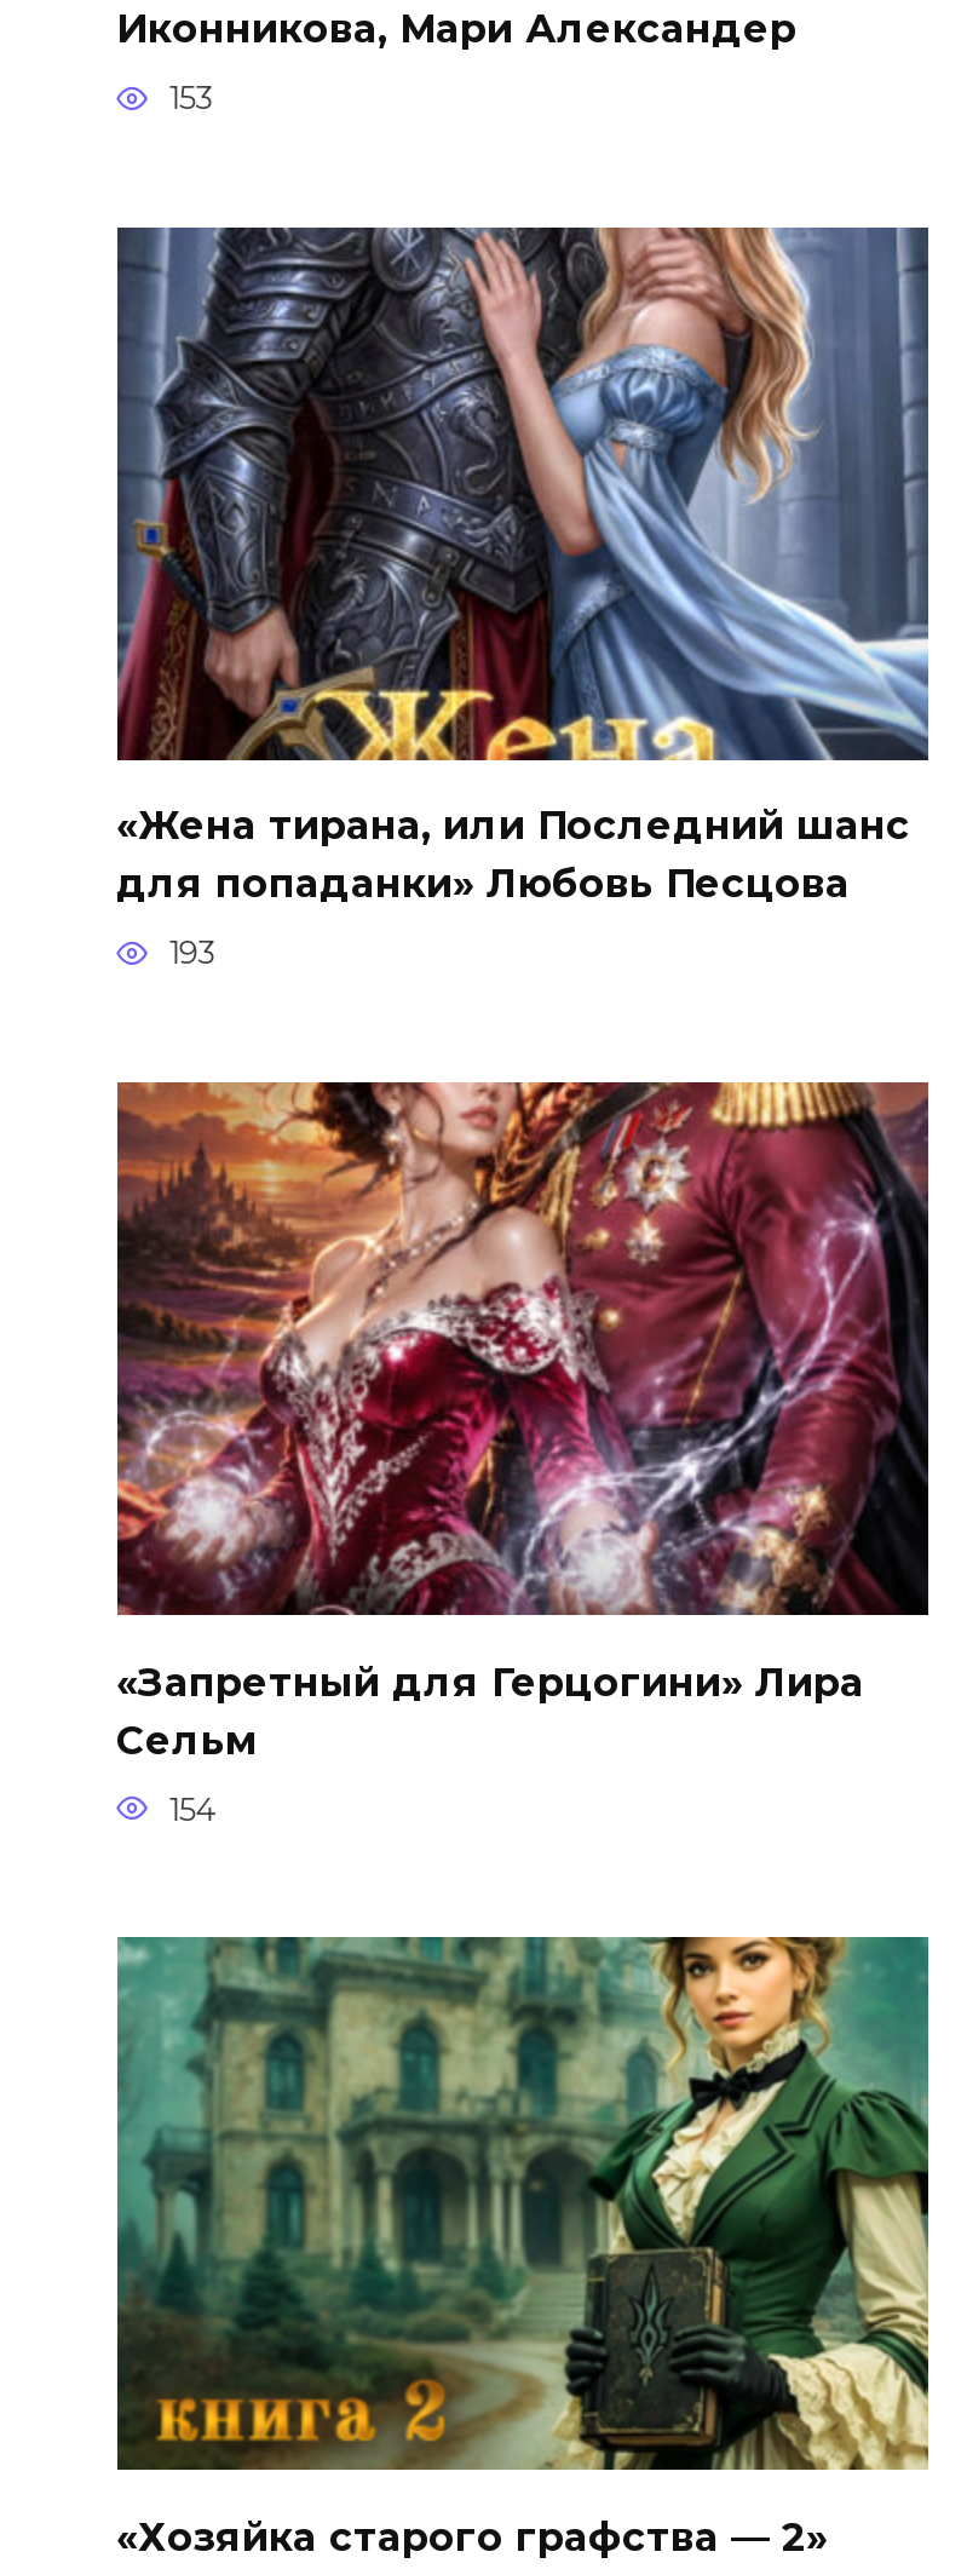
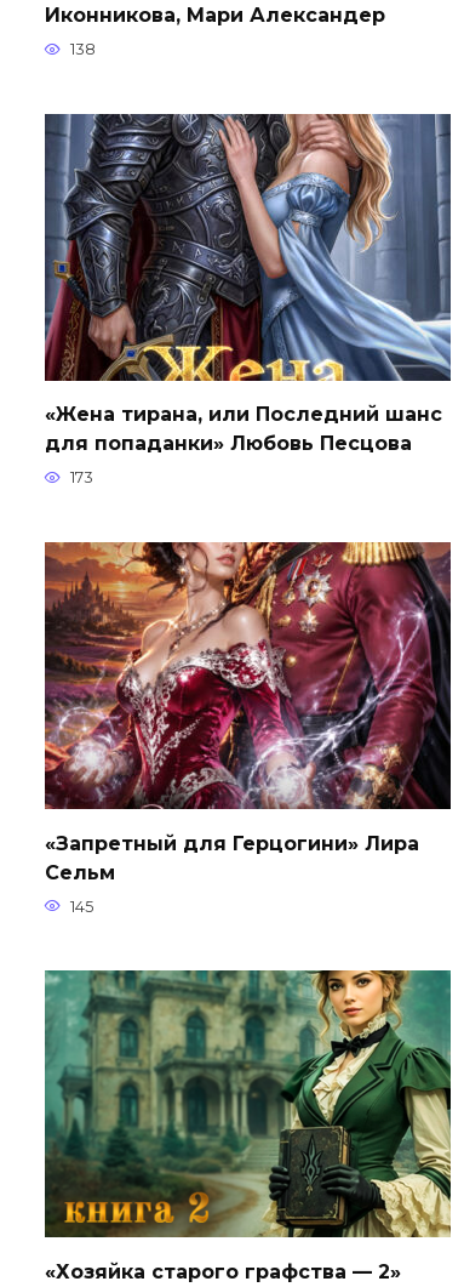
[169,80,215,116] 153 -> [71,40,96,58] 138
[169,935,217,972] 193 -> [71,469,94,487] 173
[169,1791,215,1827] 154 -> [71,897,94,915] 145

